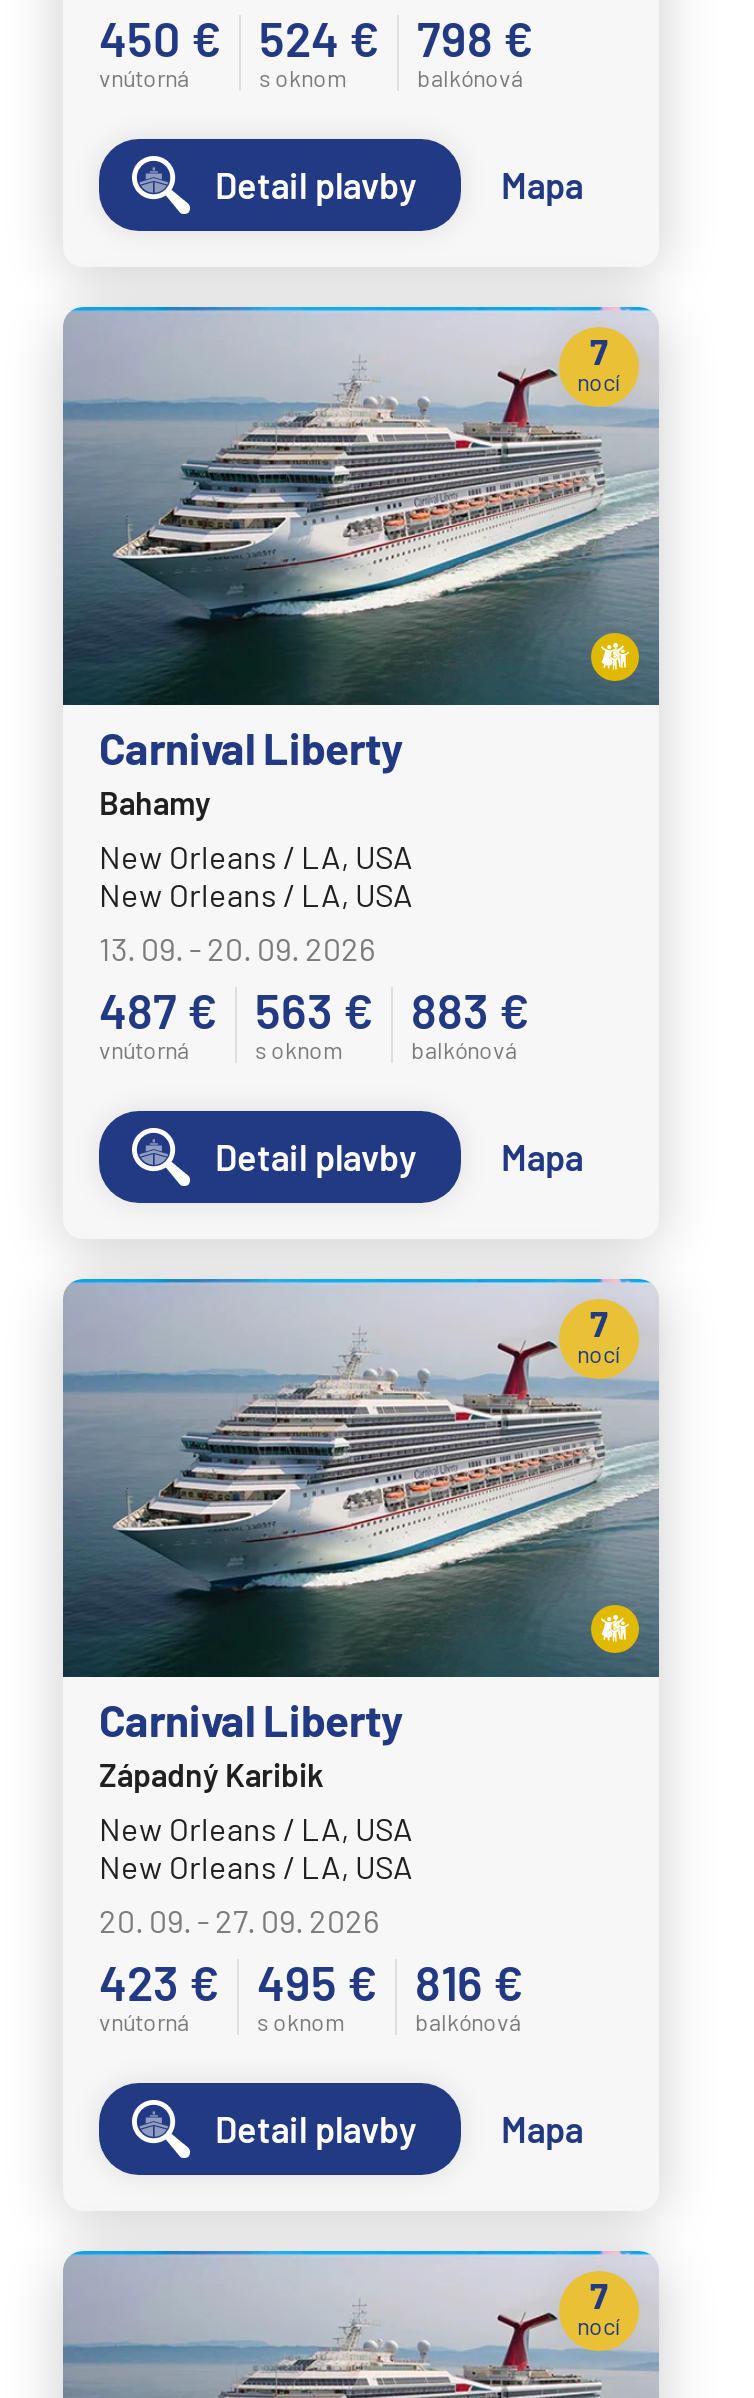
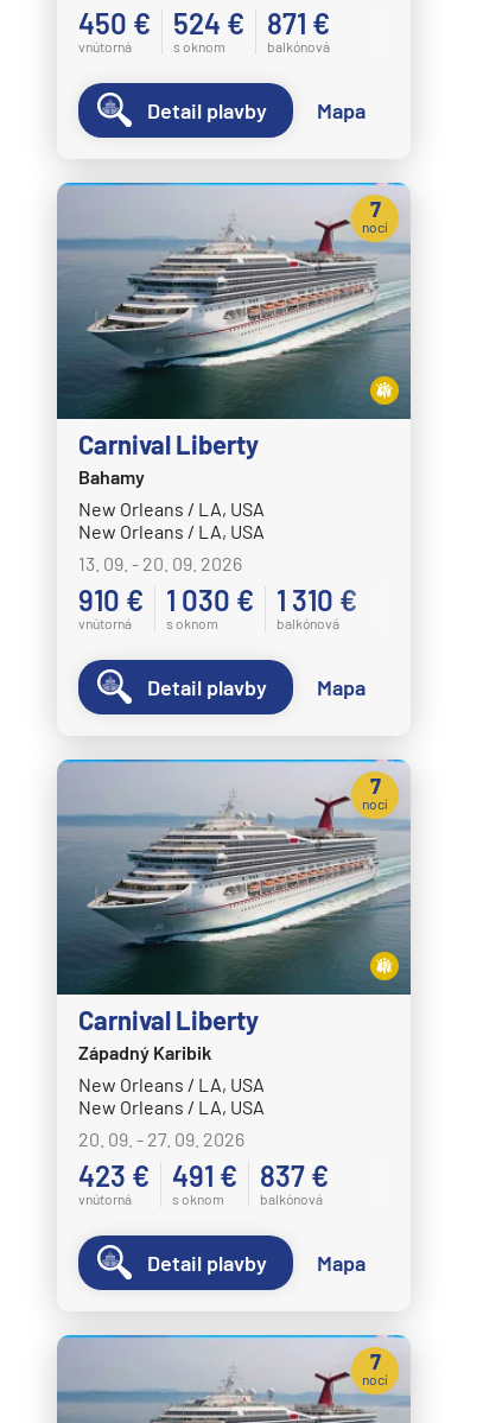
[99,10,533,68] 450 € 524 € 798 € -> [78,6,330,40] 450 € 524 € 871 €
[99,981,217,1039] 487 € -> [78,582,144,617] 910 €
[255,981,373,1039] 563 € -> [166,582,254,617] 1 030 €
[411,981,529,1039] 883 € -> [277,582,357,617] 1 310 €
[257,1952,377,2010] 495 € -> [172,1159,237,1193] 491 €
[415,1952,523,2010] 816 € -> [260,1159,329,1193] 837 €

